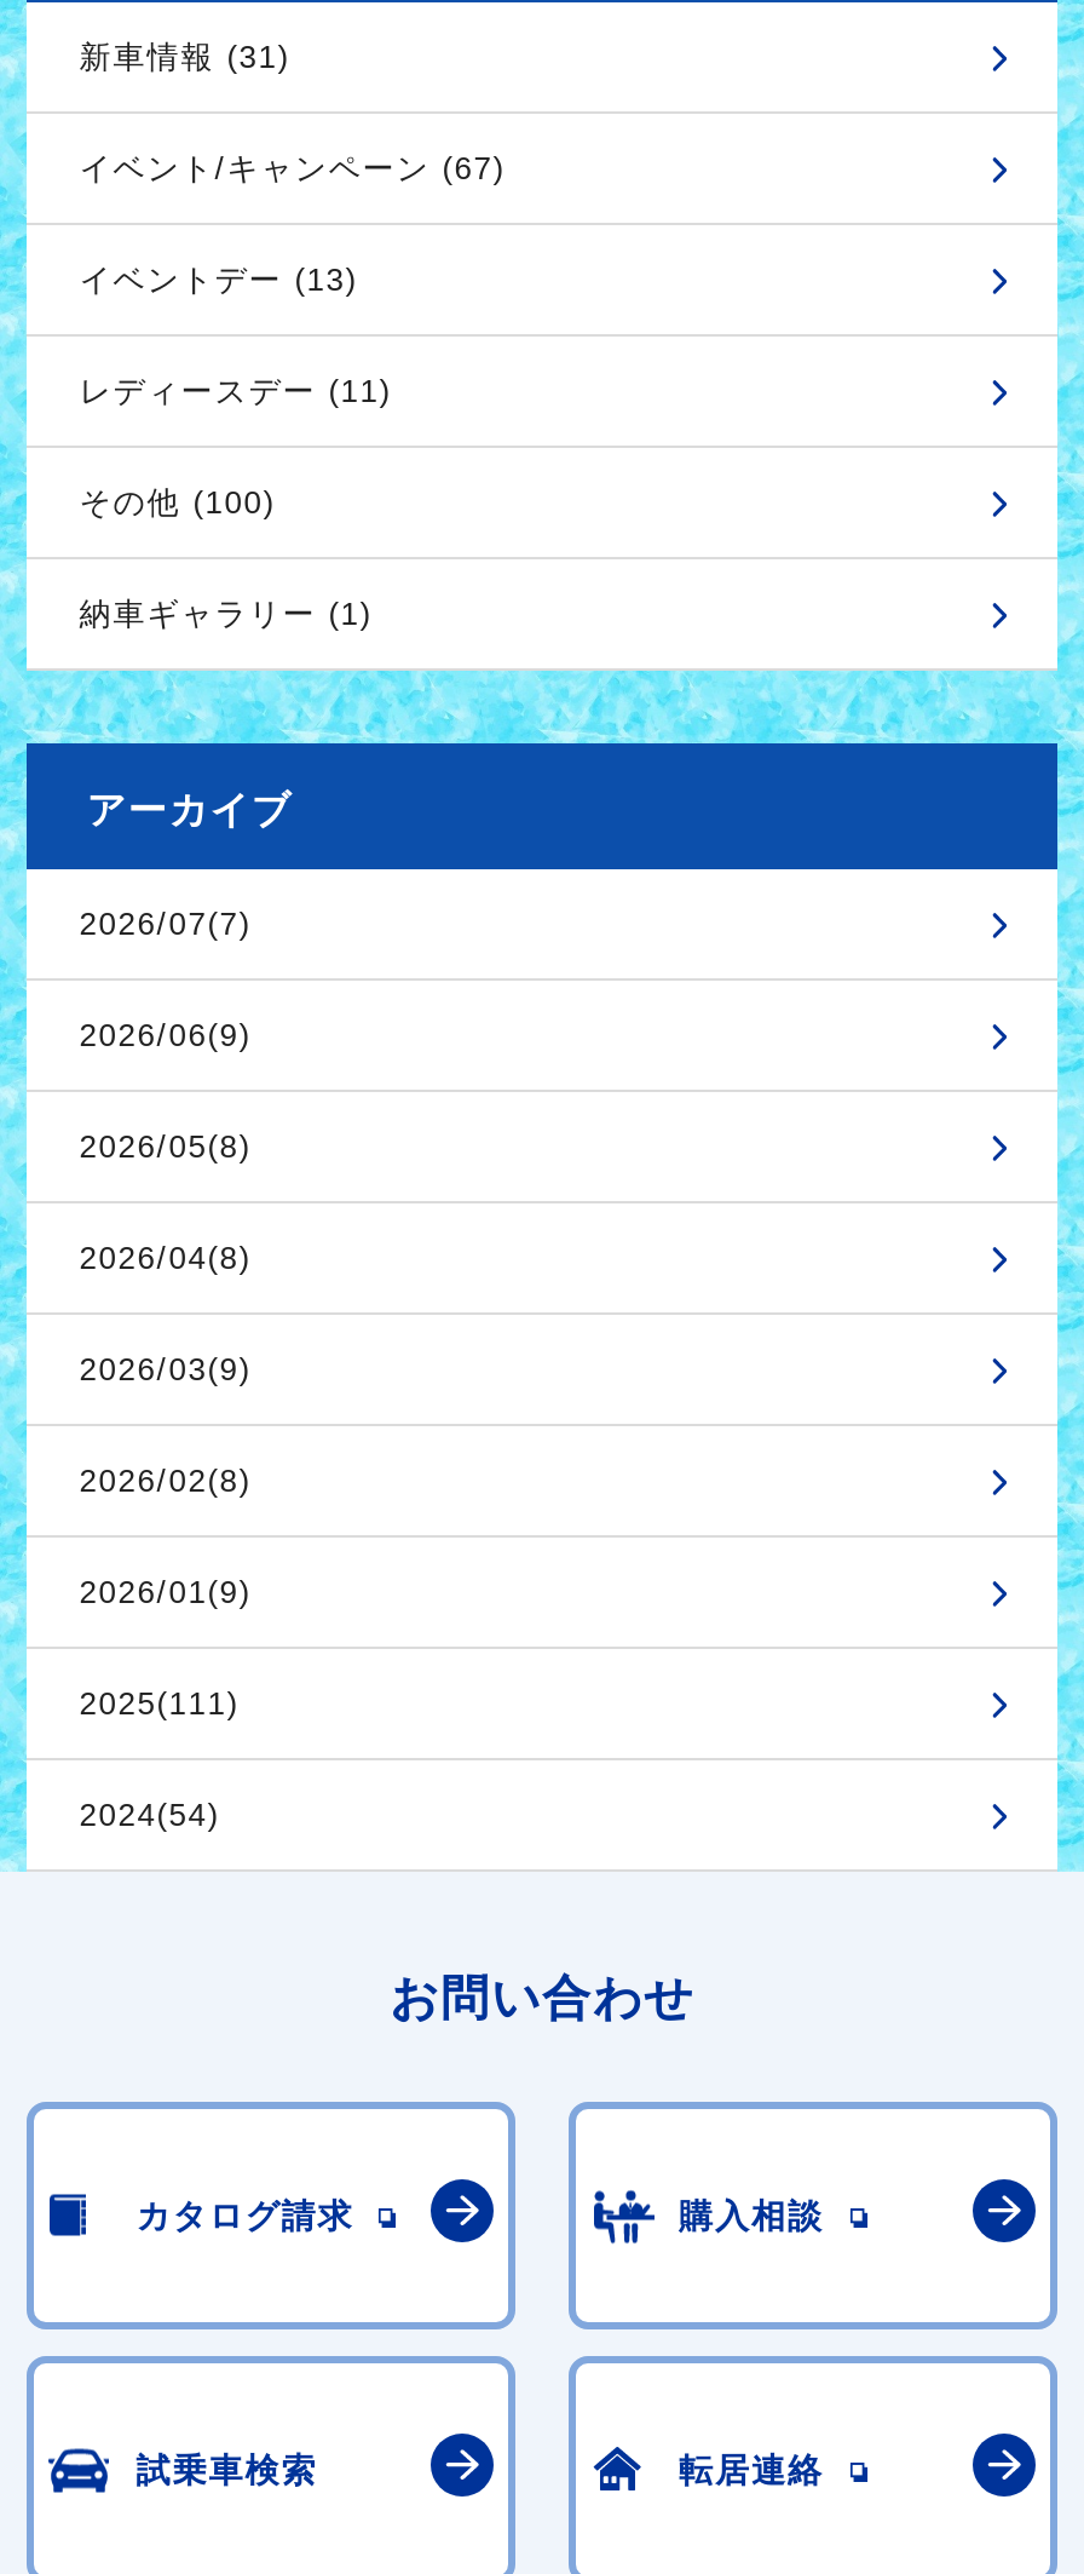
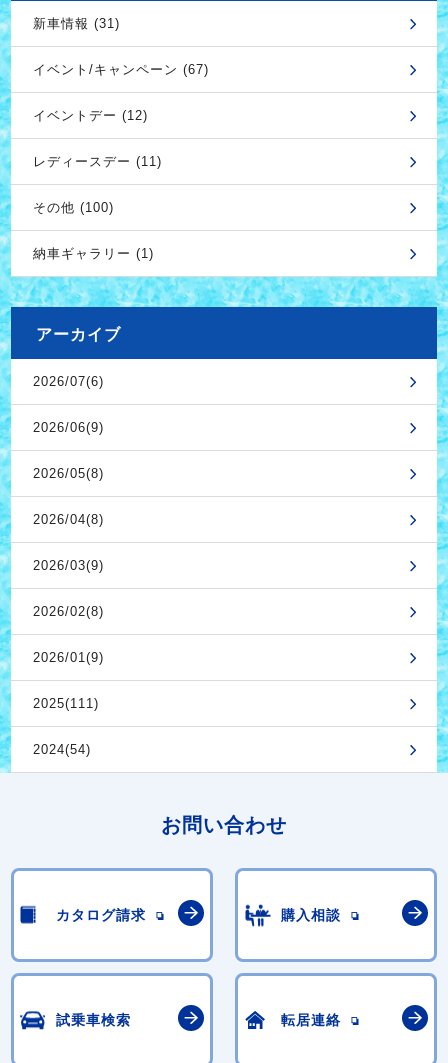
[79,262,358,298] イベントデー (13) -> [33,108,148,123] イベントデー (12)
[79,906,251,942] 2026/07(7) -> [33,374,104,389] 2026/07(6)

